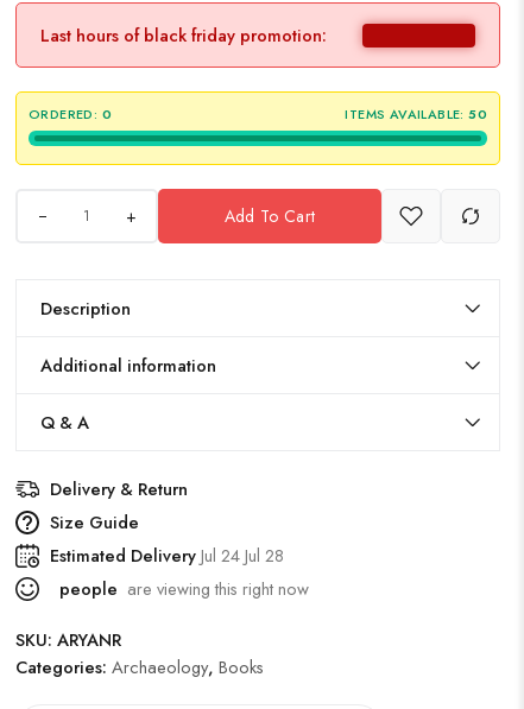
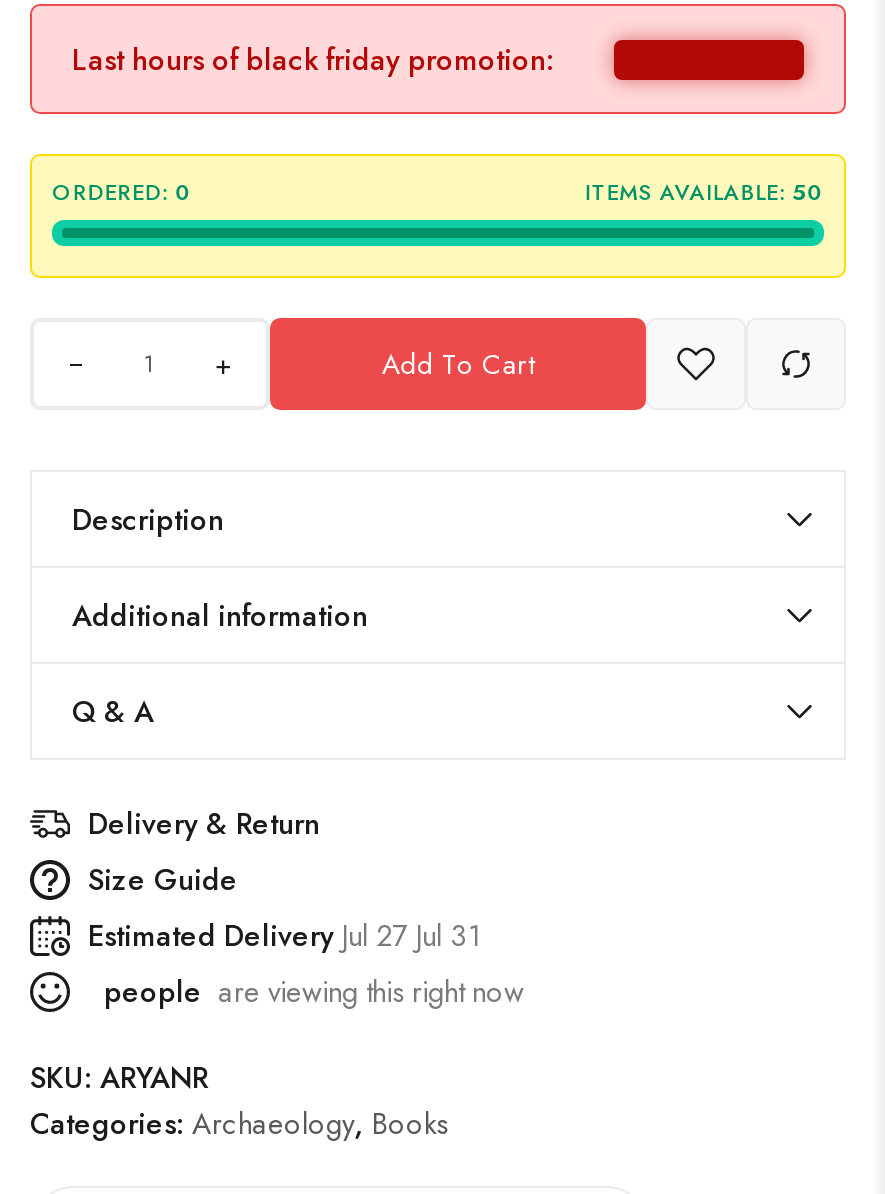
[50,543,284,568] Estimated Delivery Jul 24 Jul 28 -> [88,914,480,956] Estimated Delivery Jul 27 Jul 31

